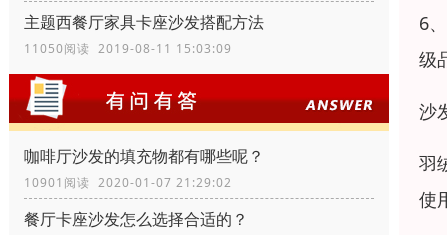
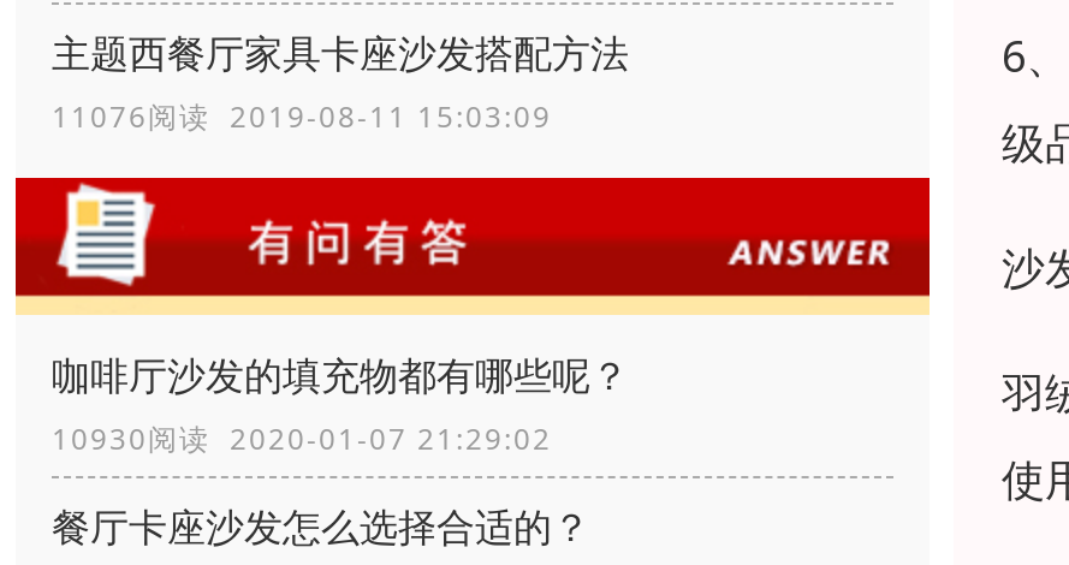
[24,40,232,57] 11050阅读 2019-08-11 15:03:09 -> [52,95,552,136] 11076阅读 2019-08-11 15:03:09
[24,174,232,191] 10901阅读 2020-01-07 21:29:02 -> [52,417,552,458] 10930阅读 2020-01-07 21:29:02

